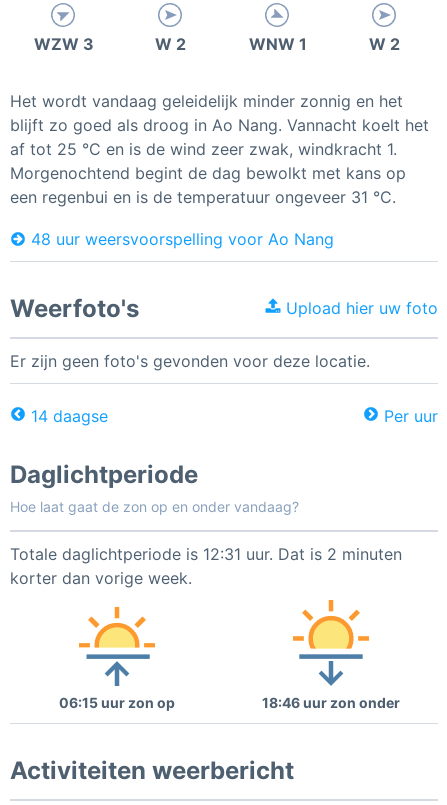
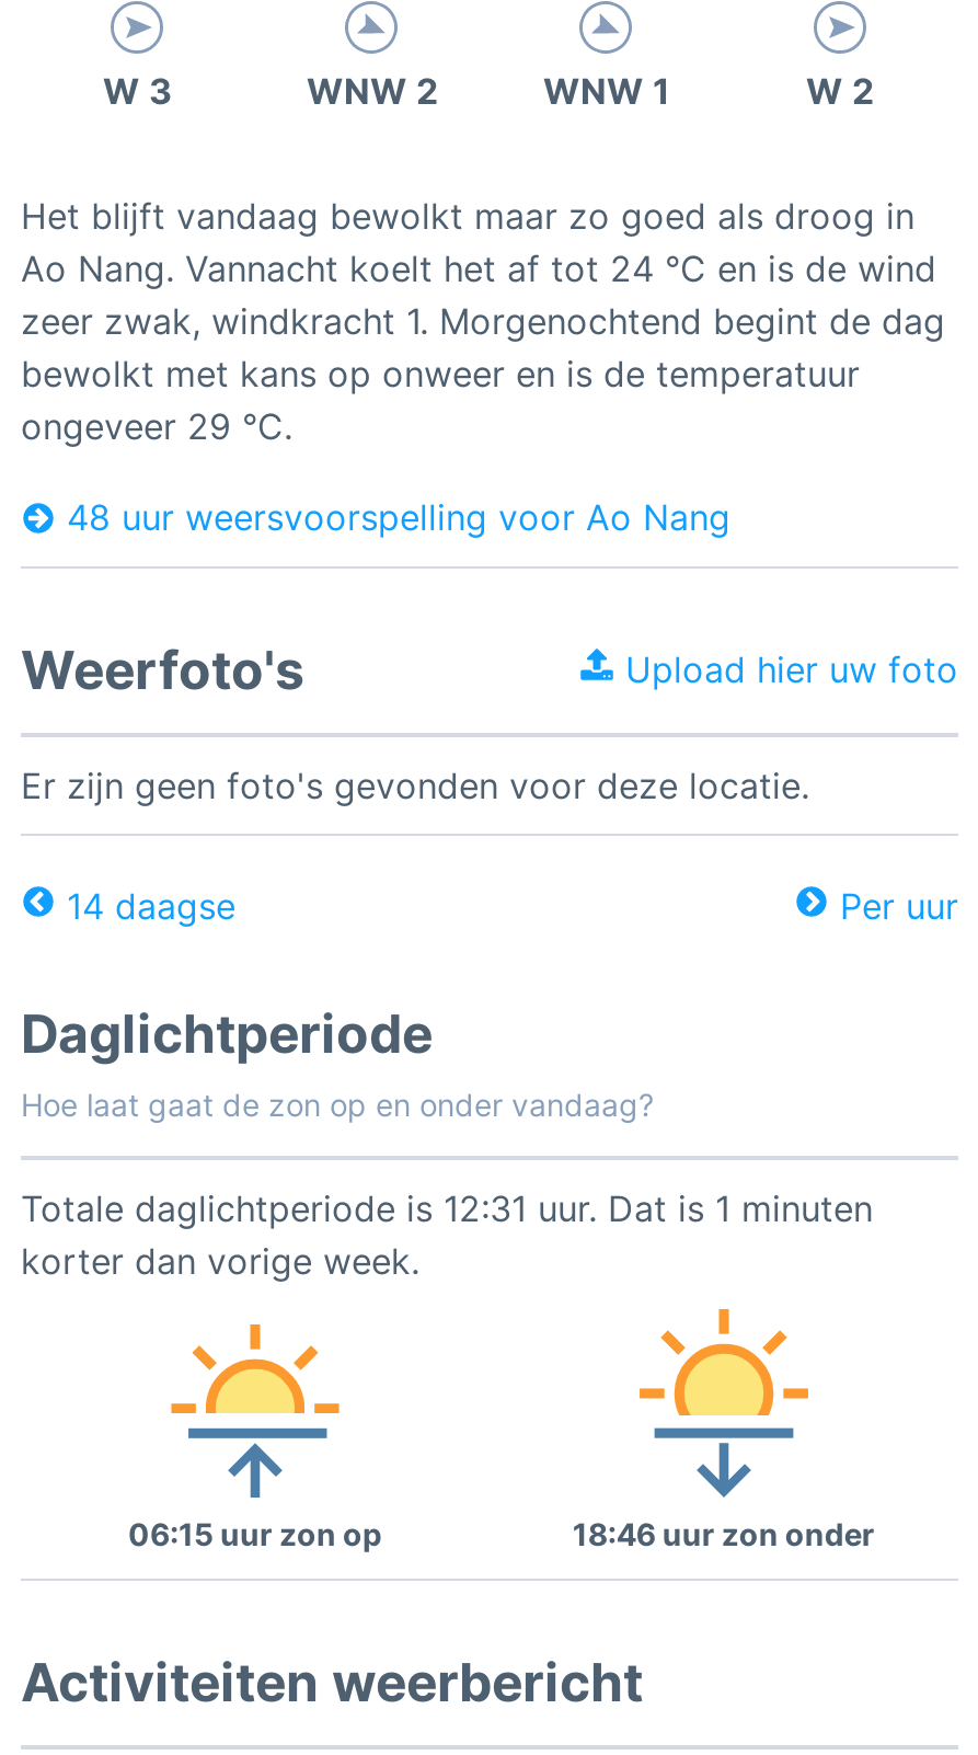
[33,34,186,54] WZW 3 | W 2 -> [103,69,438,113] W 3 | WNW 2
[10,91,429,207] Het wordt vandaag geleidelijk minder zonnig en het | blijft zo goed als droog in Ao Nang. Vannacht koelt het | af tot 25 °C en is de wind zeer zwak, windkracht 1. | Morgenochtend begint de dag bewolkt met kans op | een regenbui en is de temperatuur ongeveer 31 °C. -> [21,194,945,448] Het blijft vandaag bewolkt maar zo goed als droog in | Ao Nang. Vannacht koelt het af tot 24 °C en is de wind | zeer zwak, windkracht 1. Morgenochtend begint de dag | bewolkt met kans op onweer en is de temperatuur | ongeveer 29 °C.
[10,544,402,564] Totale daglichtperiode is 12:31 uur. Dat is 2 minuten -> [21,1186,873,1230] Totale daglichtperiode is 12:31 uur. Dat is 1 minuten

